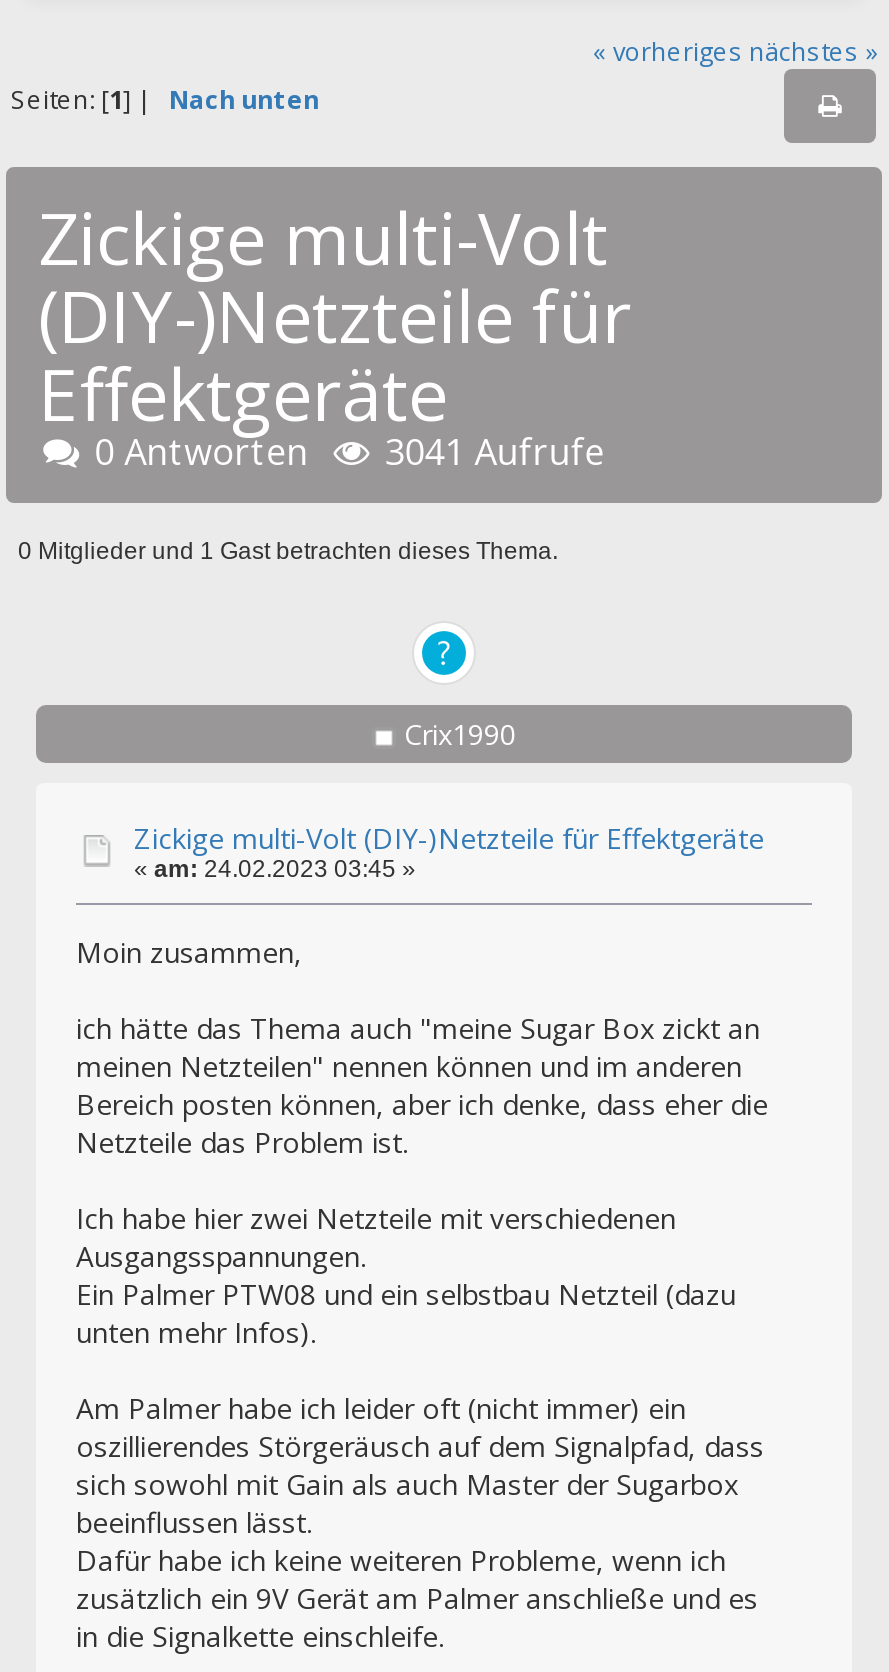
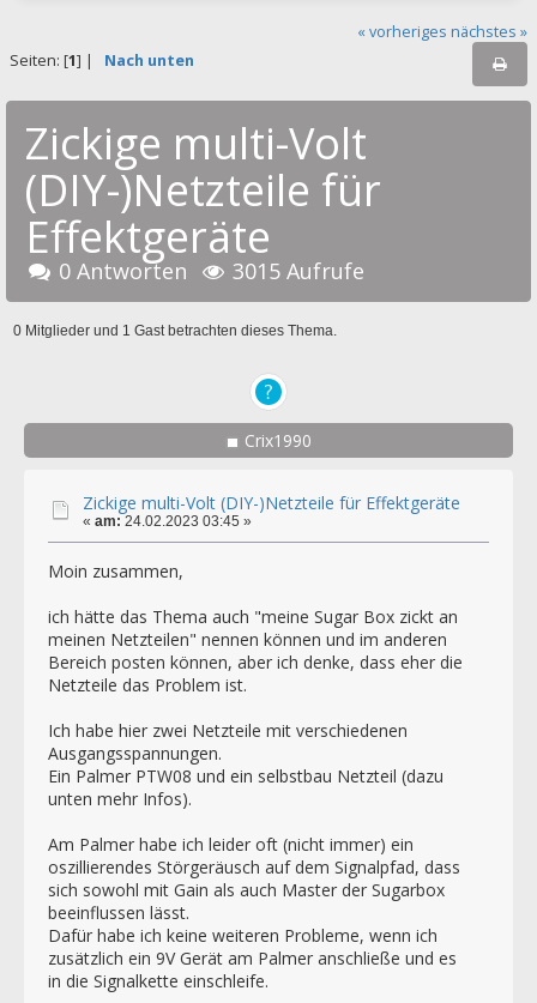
[94,427,605,475] 0 Antworten 3041 Aufrufe -> [59,256,365,285] 0 Antworten 3015 Aufrufe

